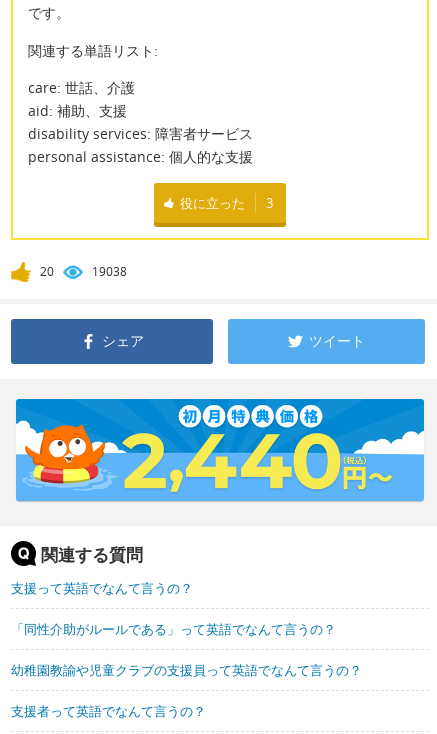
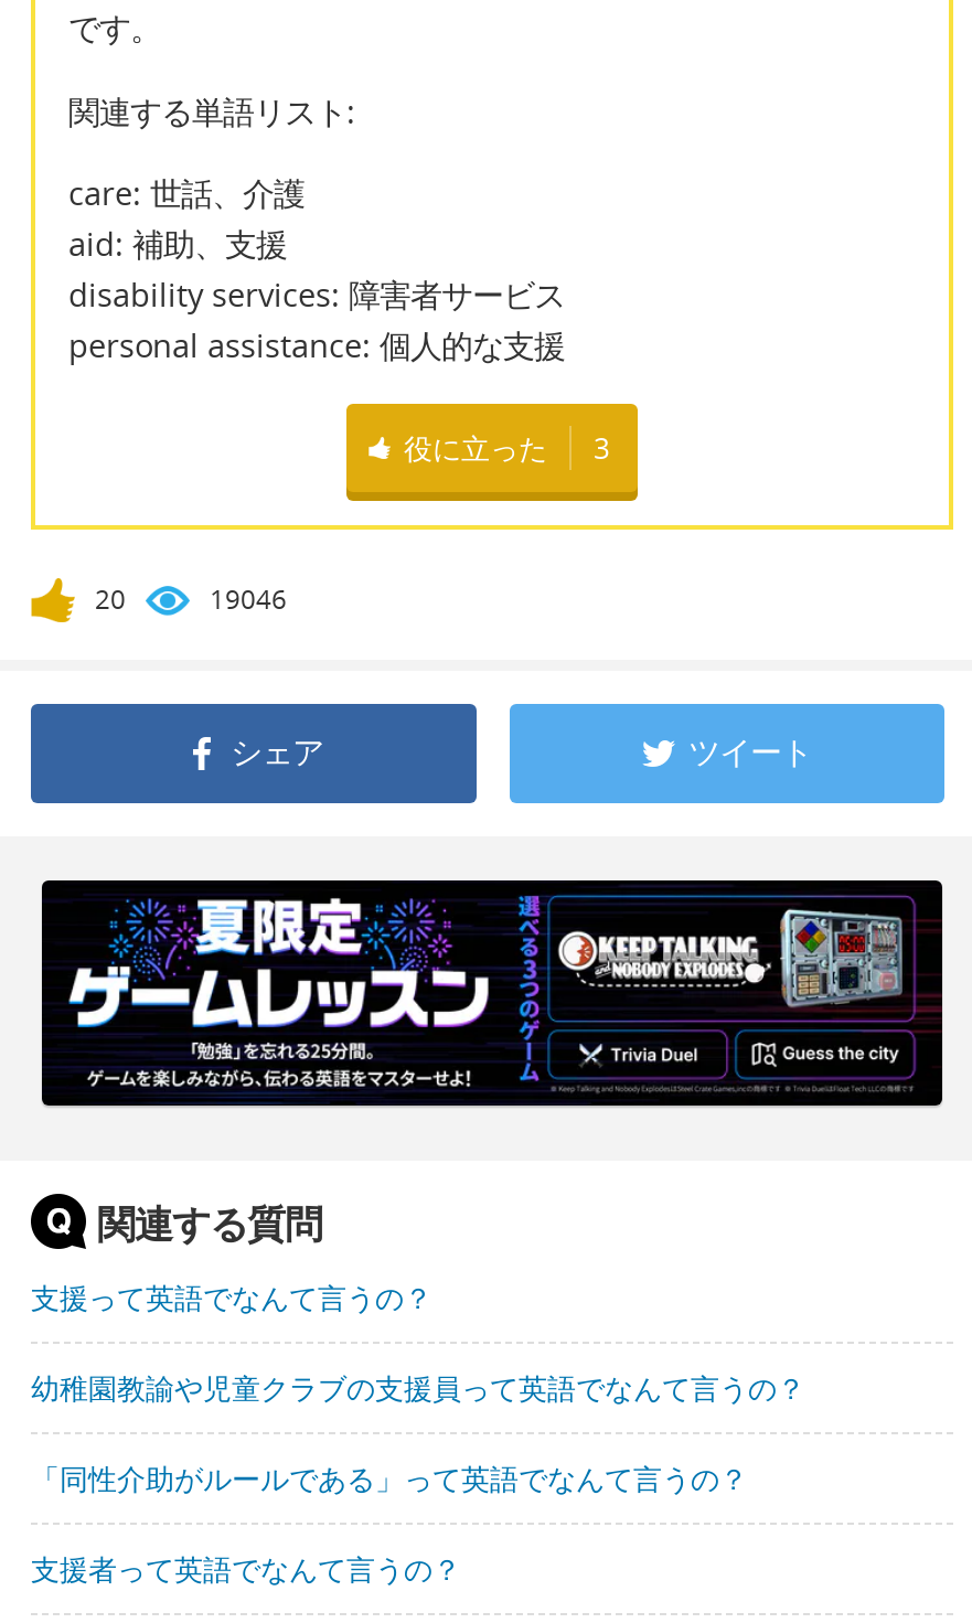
[92,263,127,280] 19038 -> [210,579,287,617] 19046
[15,398,425,502] [image] -> [40,878,944,1108] [image]
moved [11,620,336,638] -> [31,1458,748,1497]: 「同性介助がルールである」って英語でなんて言うの？
moved [11,661,362,679] -> [31,1367,805,1407]: 幼稚園教諭や児童クラブの支援員って英語でなんて言うの？

